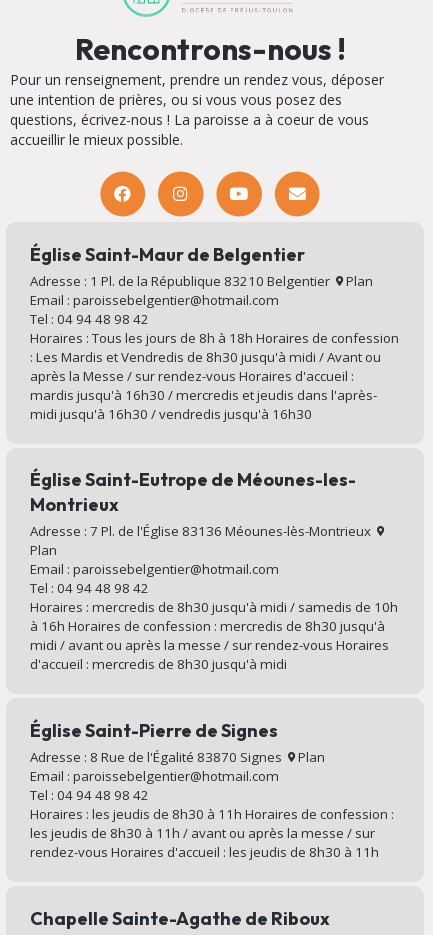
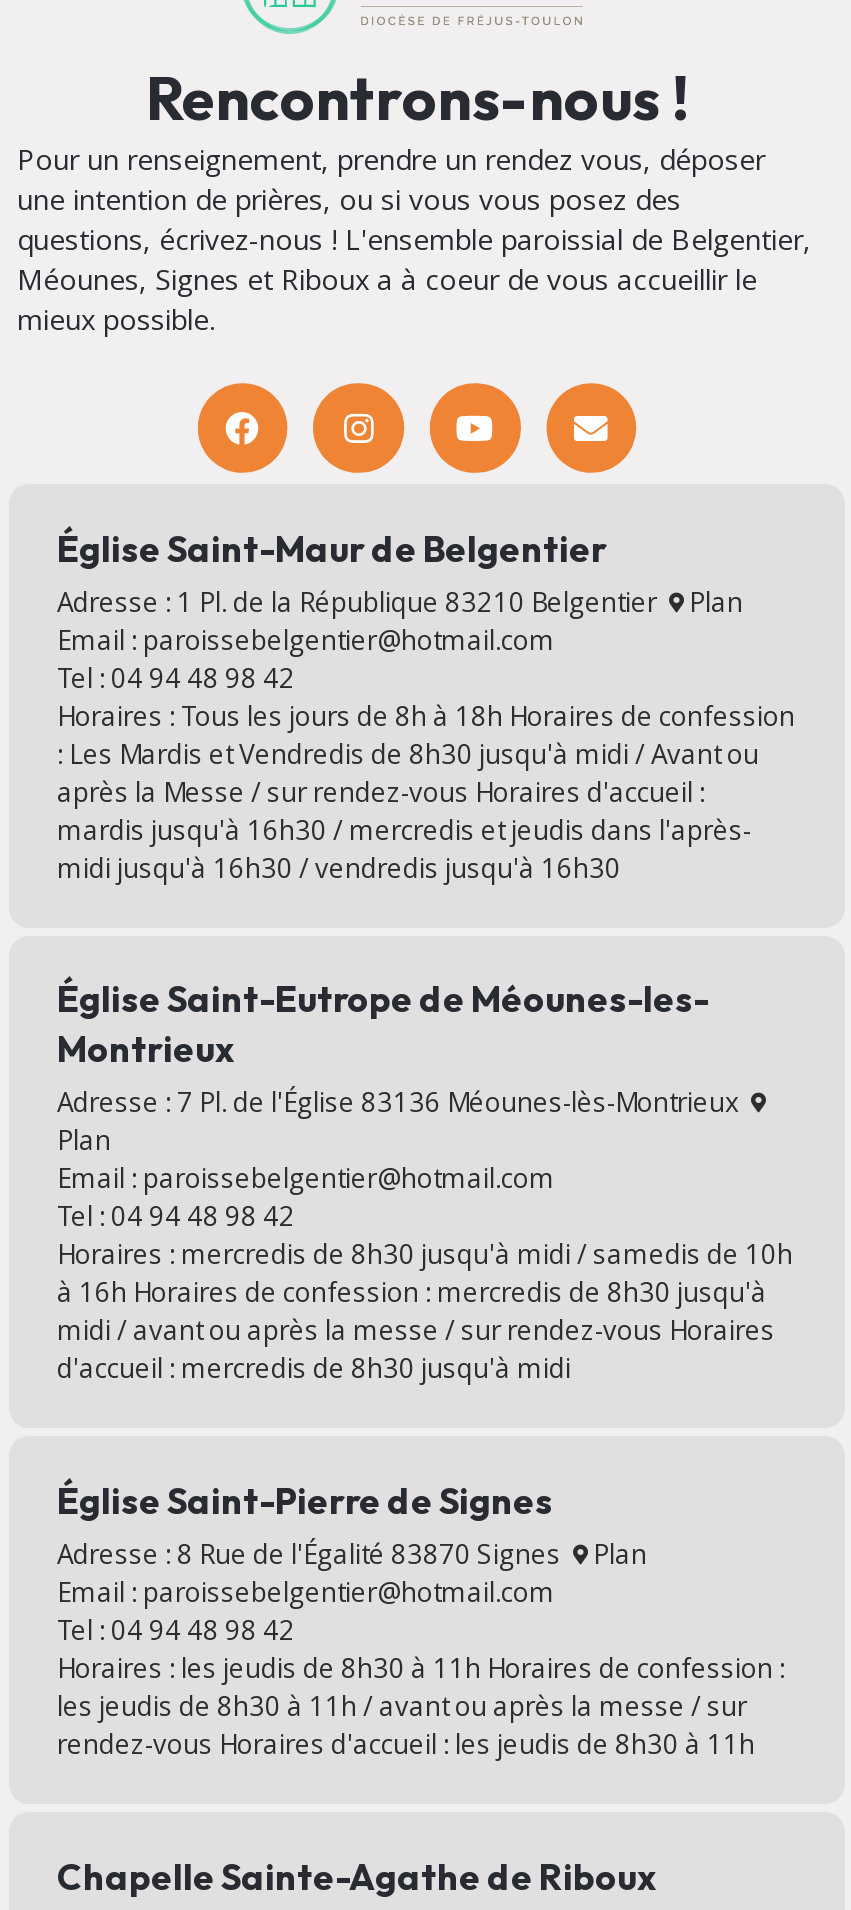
[10,110,369,149] questions, écrivez-nous ! La paroisse a à coeur de vous | accueillir le mieux possible. -> [17,219,811,337] questions, écrivez-nous ! L'ensemble paroissial de Belgentier, | Méounes, Signes et Riboux a à coeur de vous accueillir le | mieux possible.

